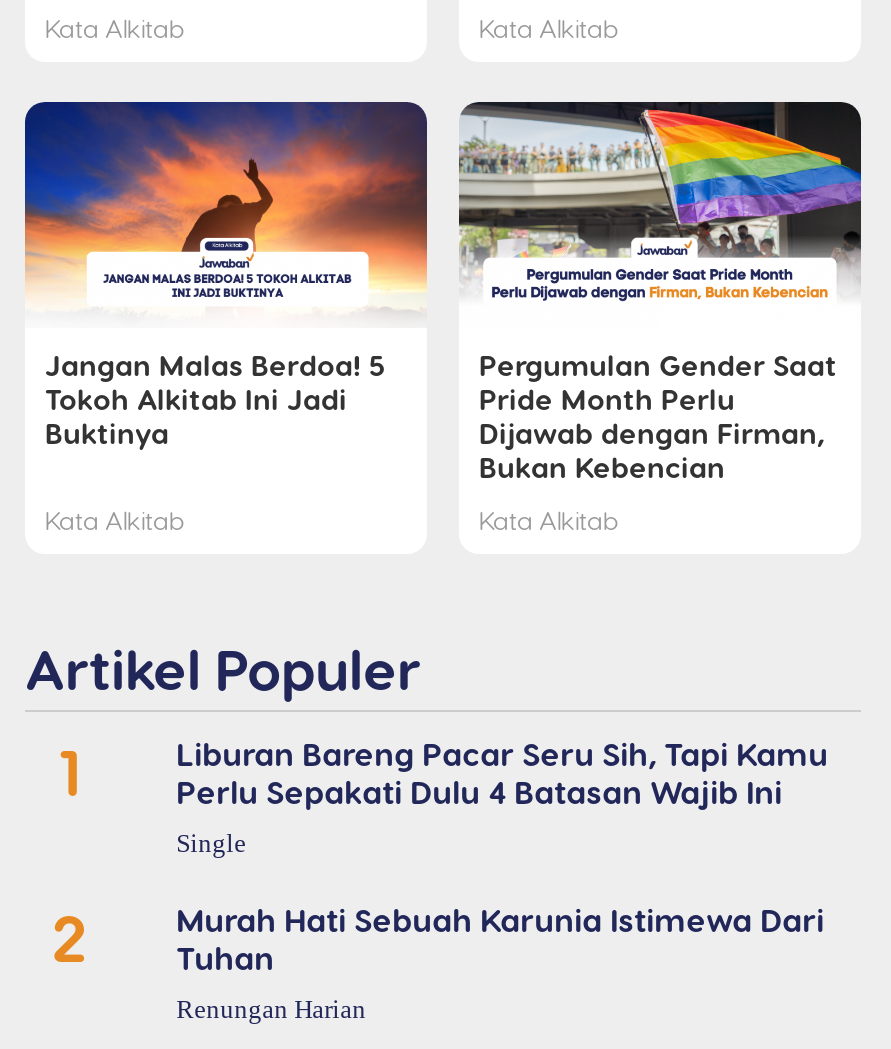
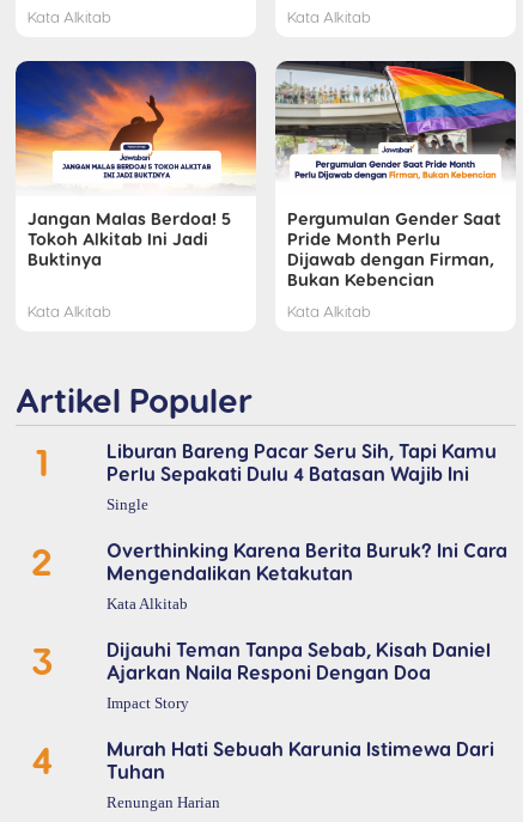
none -> [31,538,507,781] Overthinking Karena Berita Buruk? Ini Cara | Mengendalikan Ketakutan | Kata Alkitab | 3 | Dijauhi Teman Tanpa Sebab, Kisah Daniel | Ajarkan Naila Responi Dengan Doa | Impact Story | 4

